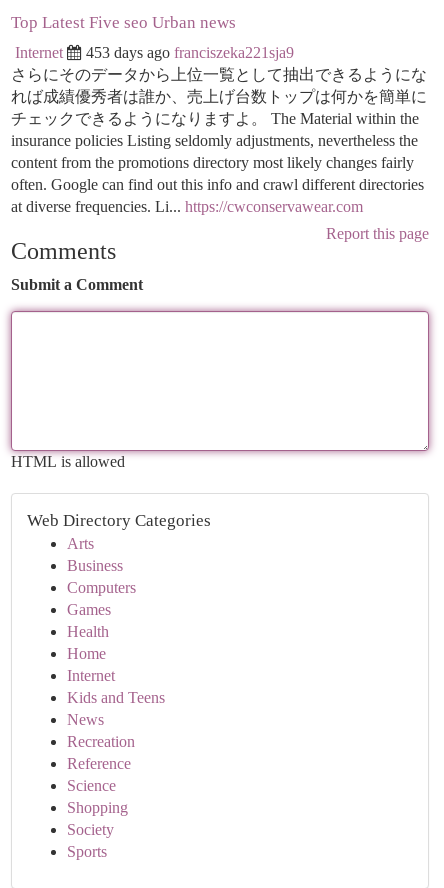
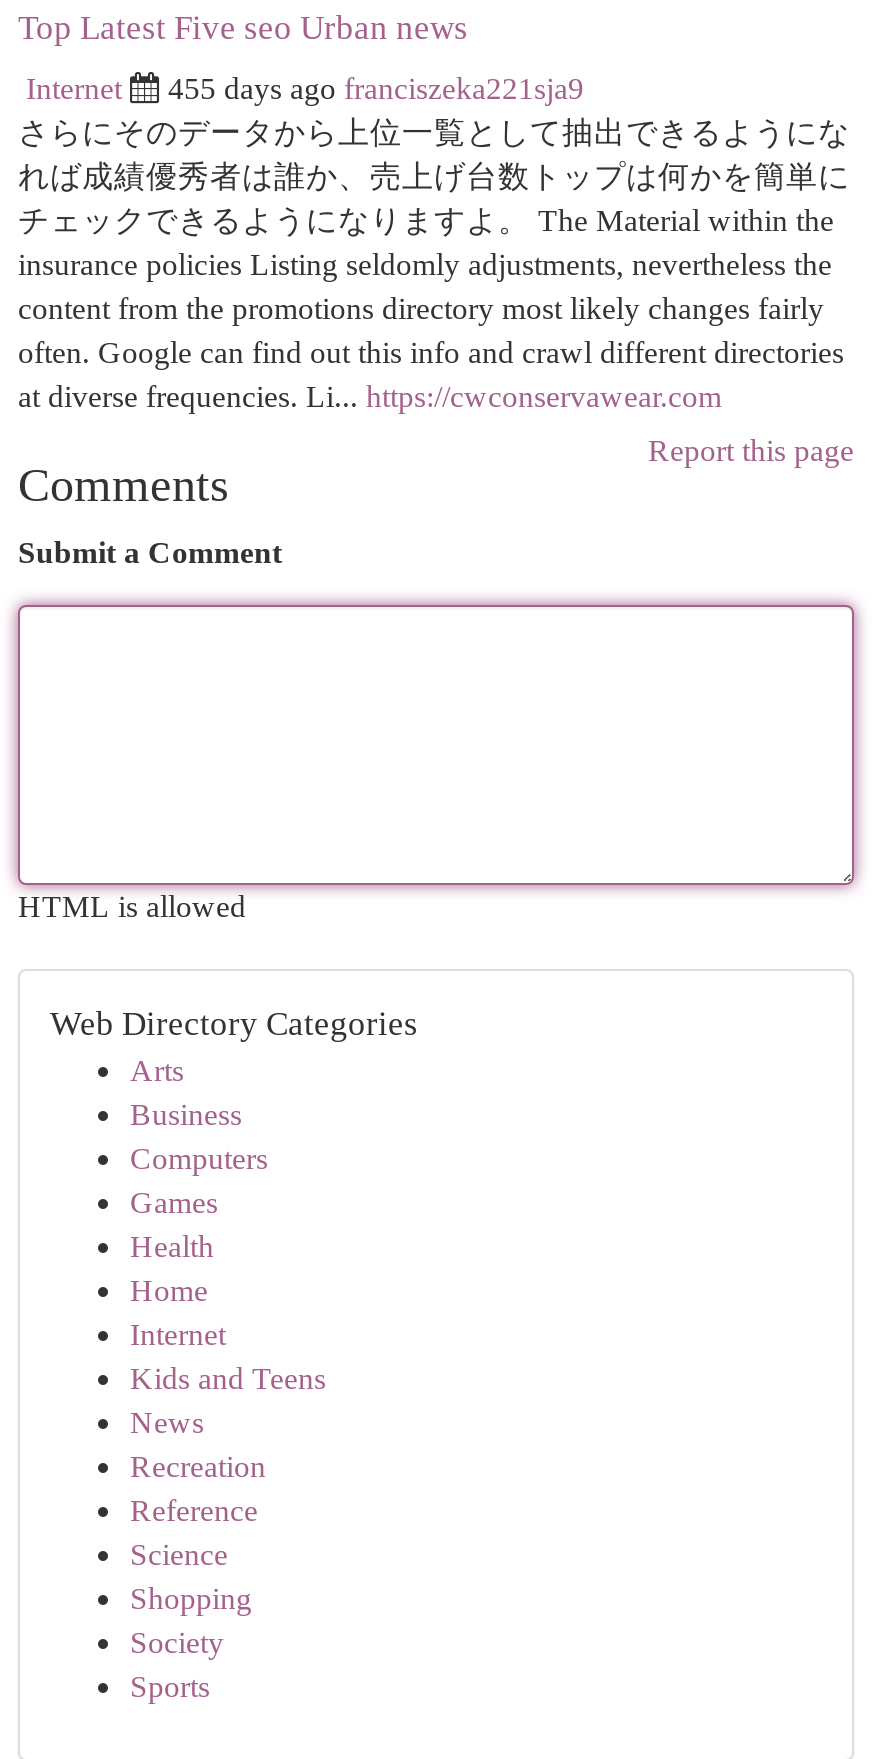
[86,44,294,61] 453 days ago franciszeka221sja9 -> [168,71,584,105] 455 days ago franciszeka221sja9

